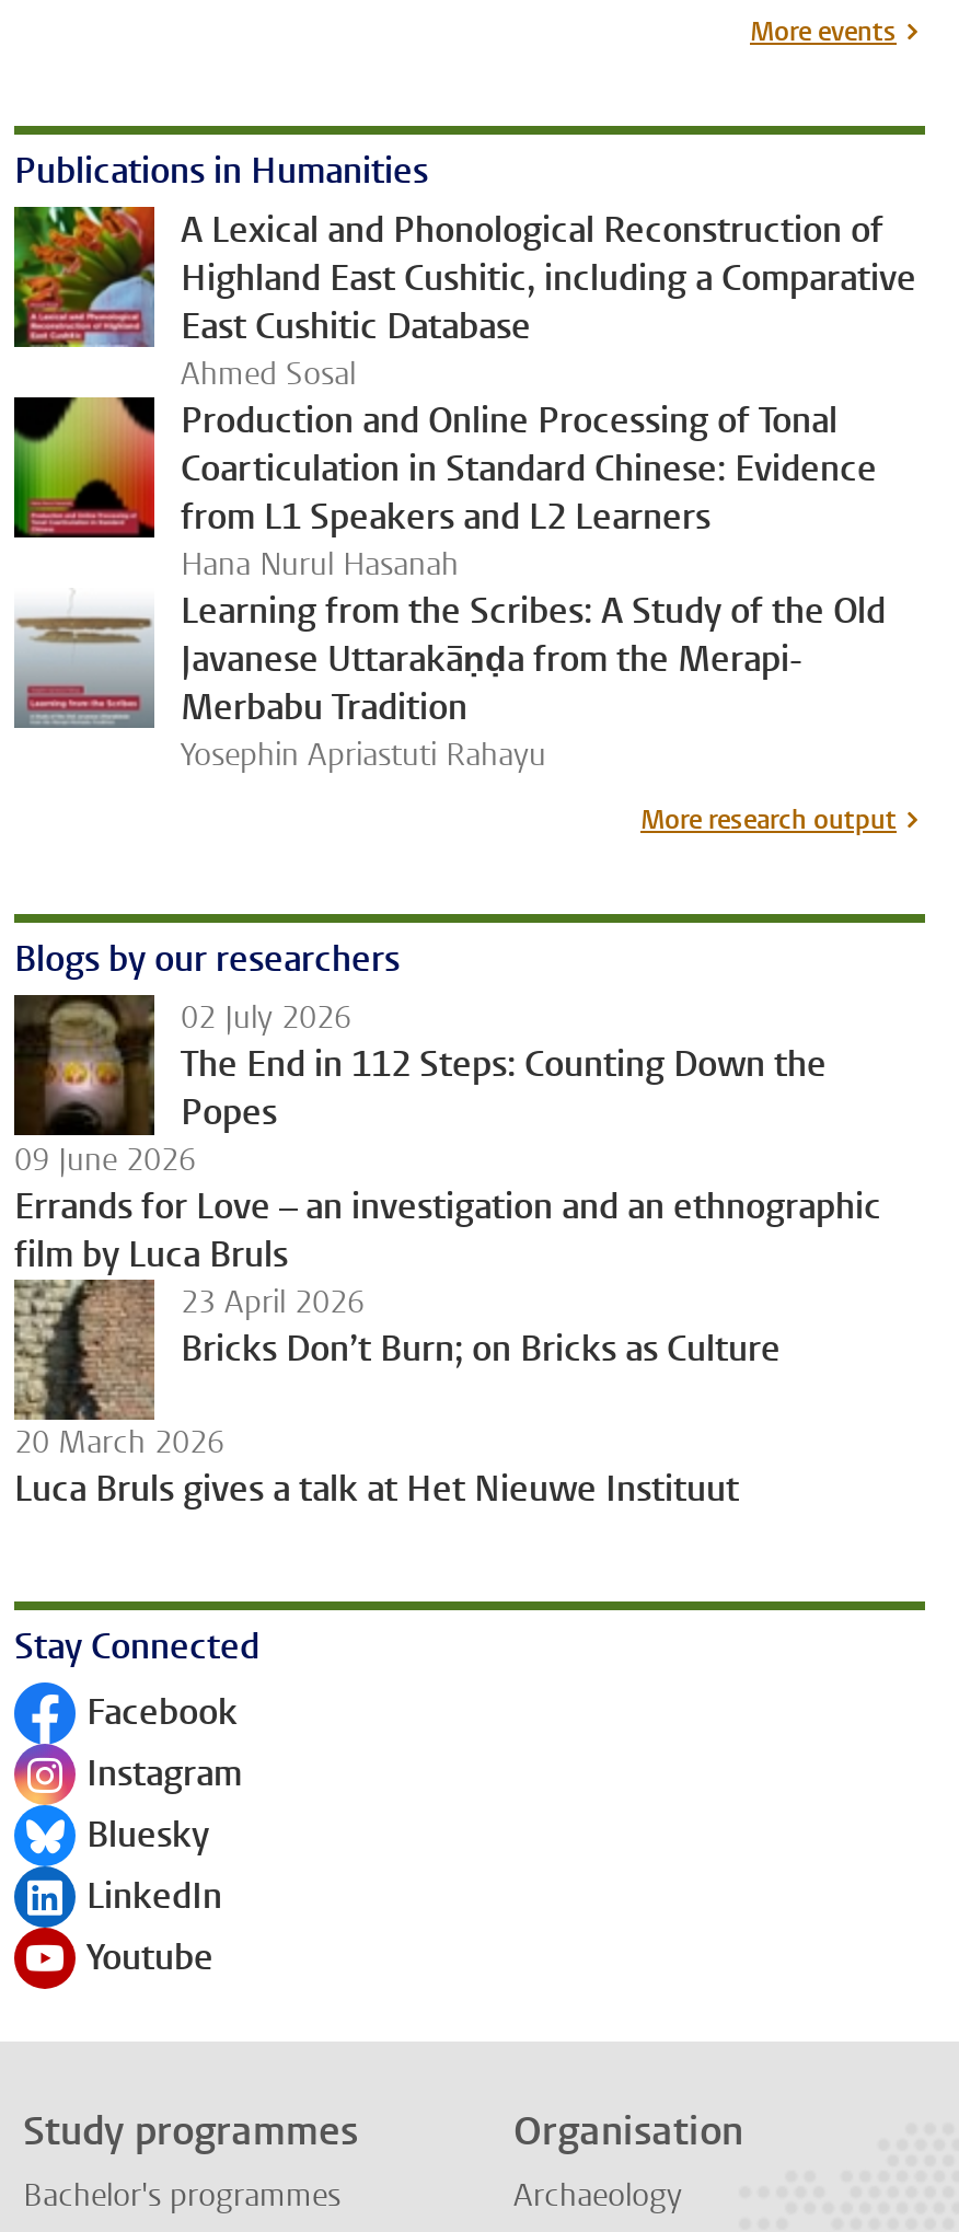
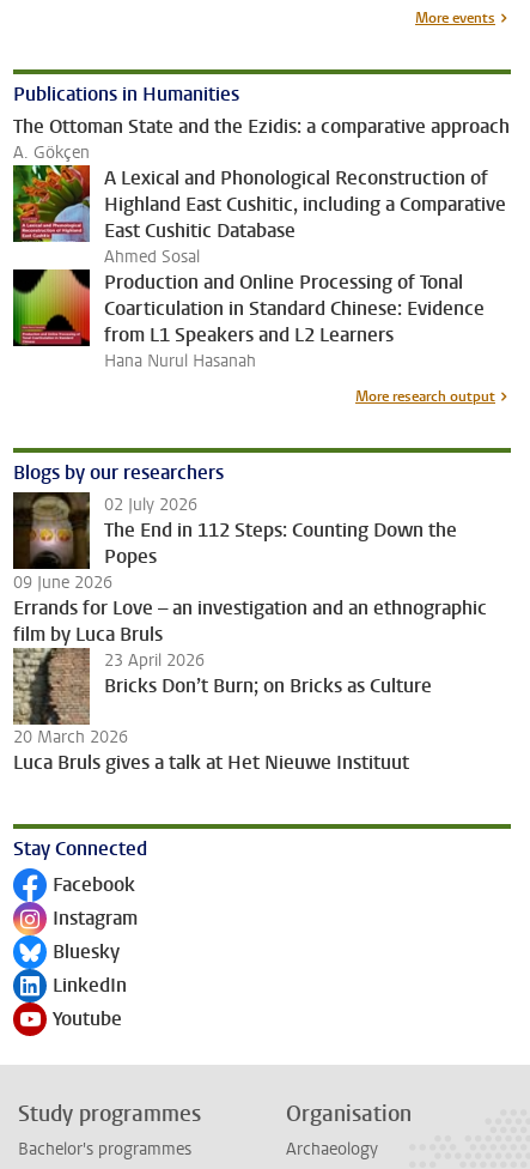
moved [10,203,916,587] -> [11,163,506,373]: [image] | A Lexical and Phonological Reconstruction of | Highland East Cushitic, including a Comparative | ... | from L1 Speakers and L2 Learners | Hana Nurul Hasanah
none -> [13,114,510,165] The Ottoman State and the Ezidis: a comparative approach | A. Gökçen
[14,589,886,777] [image] | Learning from the Scribes: A Study of the Old | Javanese Uttarakāṇḍa from the Merapi- | Merbabu Tradition | Yosephin Apriastuti Rahayu -> none

